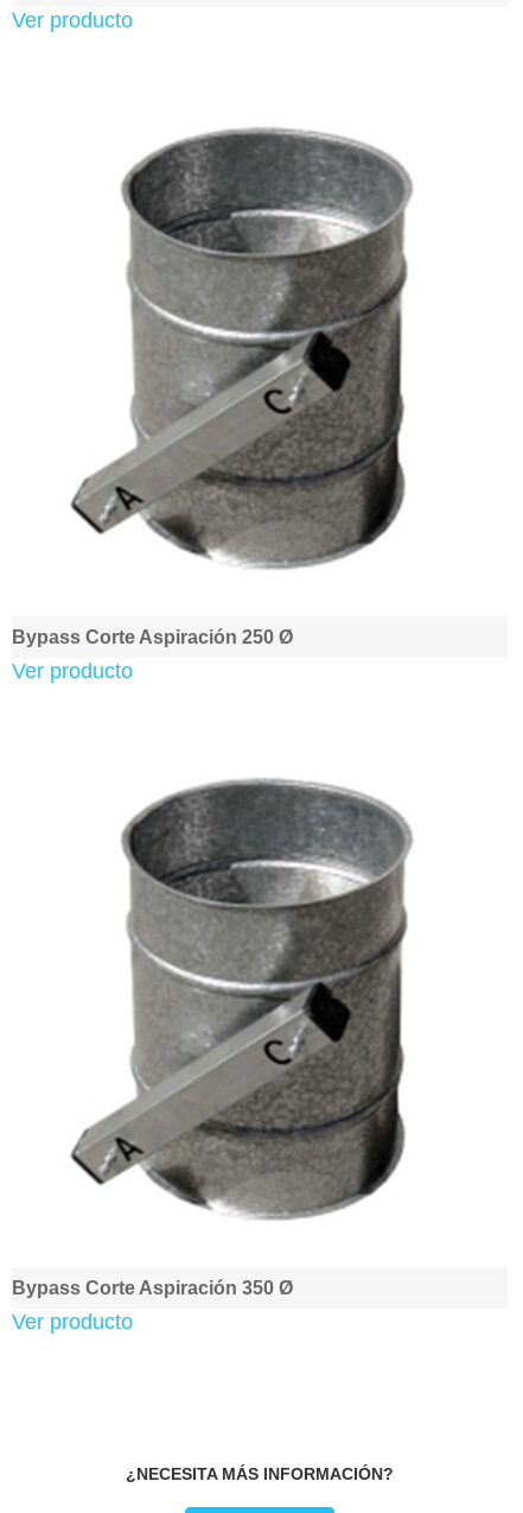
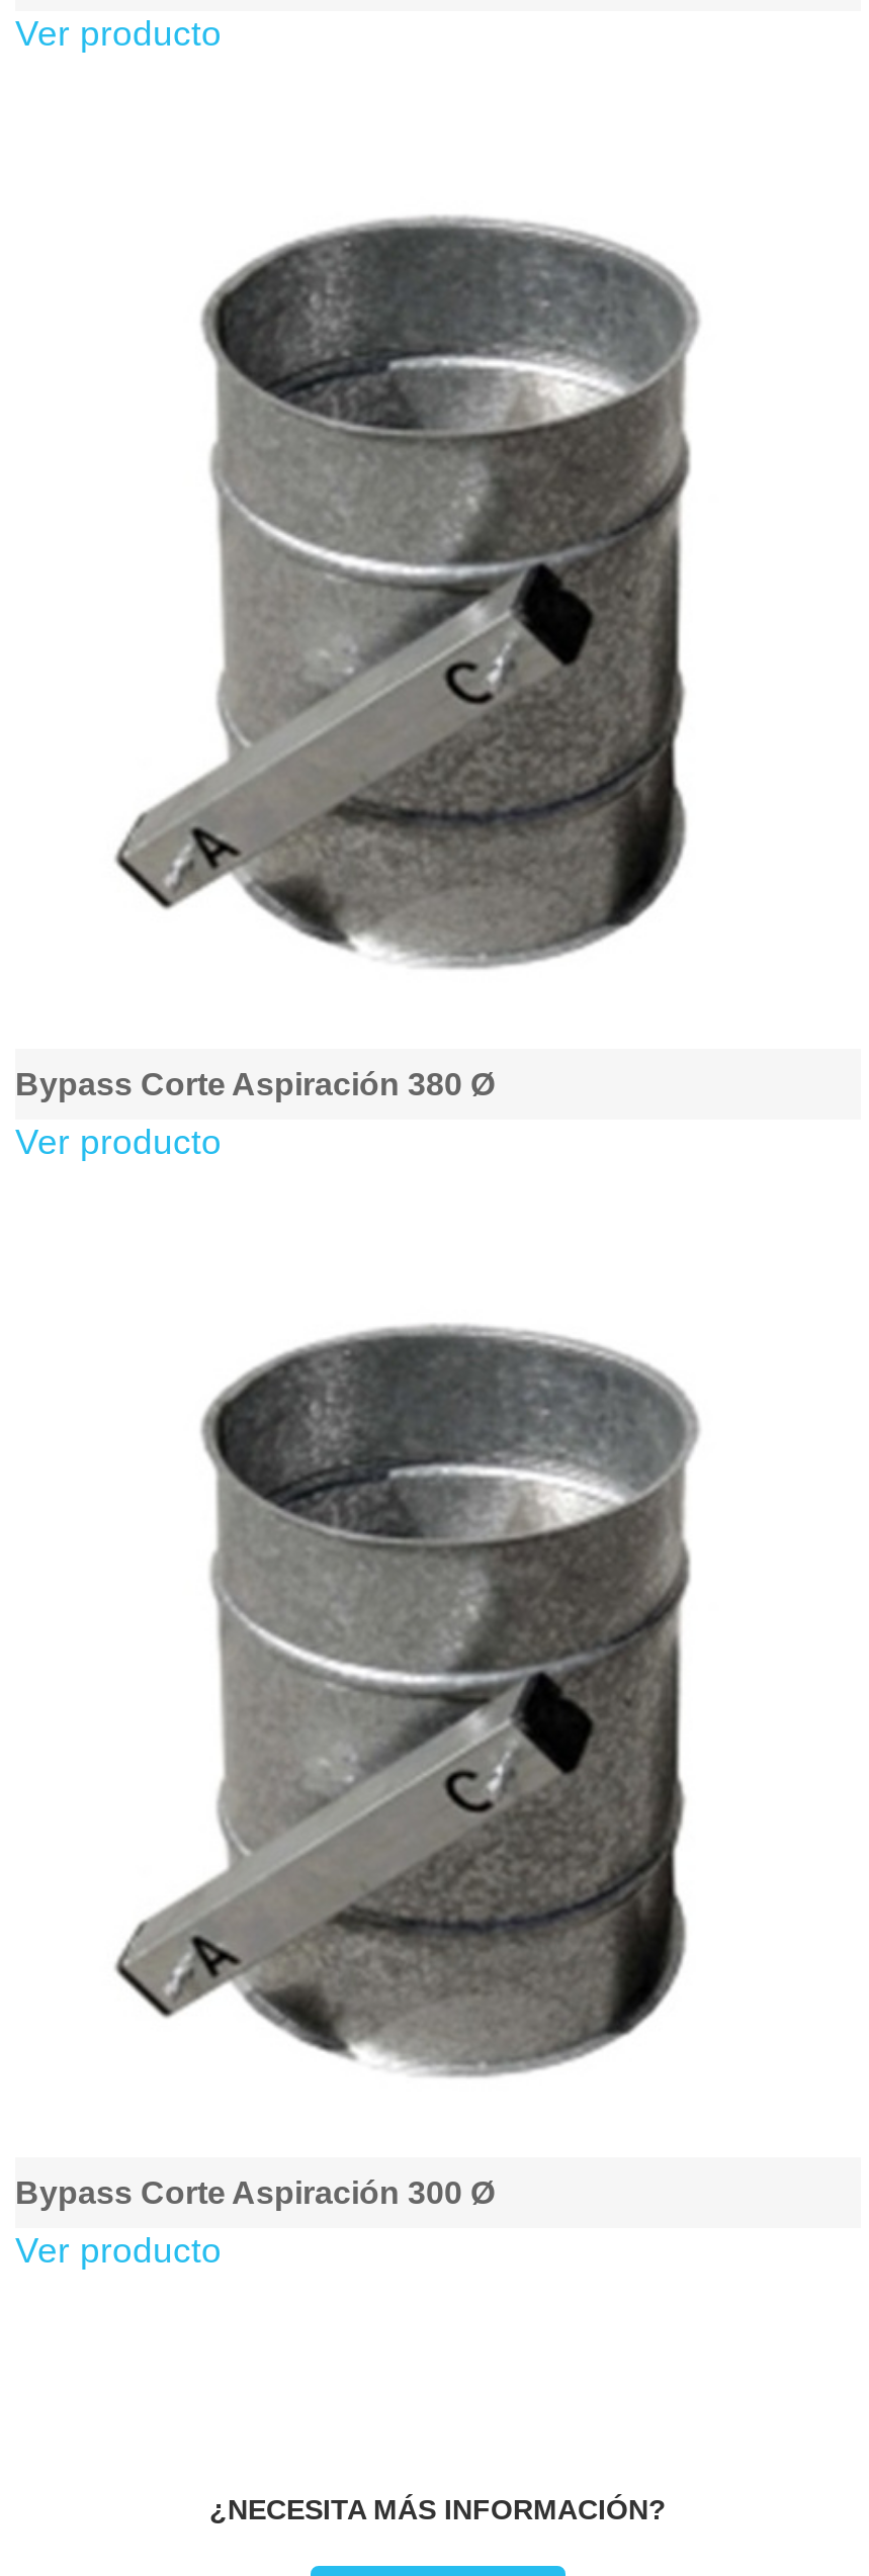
[12,627,293,647] Bypass Corte Aspiración 250 Ø -> [15,1067,495,1101] Bypass Corte Aspiración 380 Ø
[12,1277,293,1298] Bypass Corte Aspiración 350 Ø -> [15,2175,495,2209] Bypass Corte Aspiración 300 Ø

